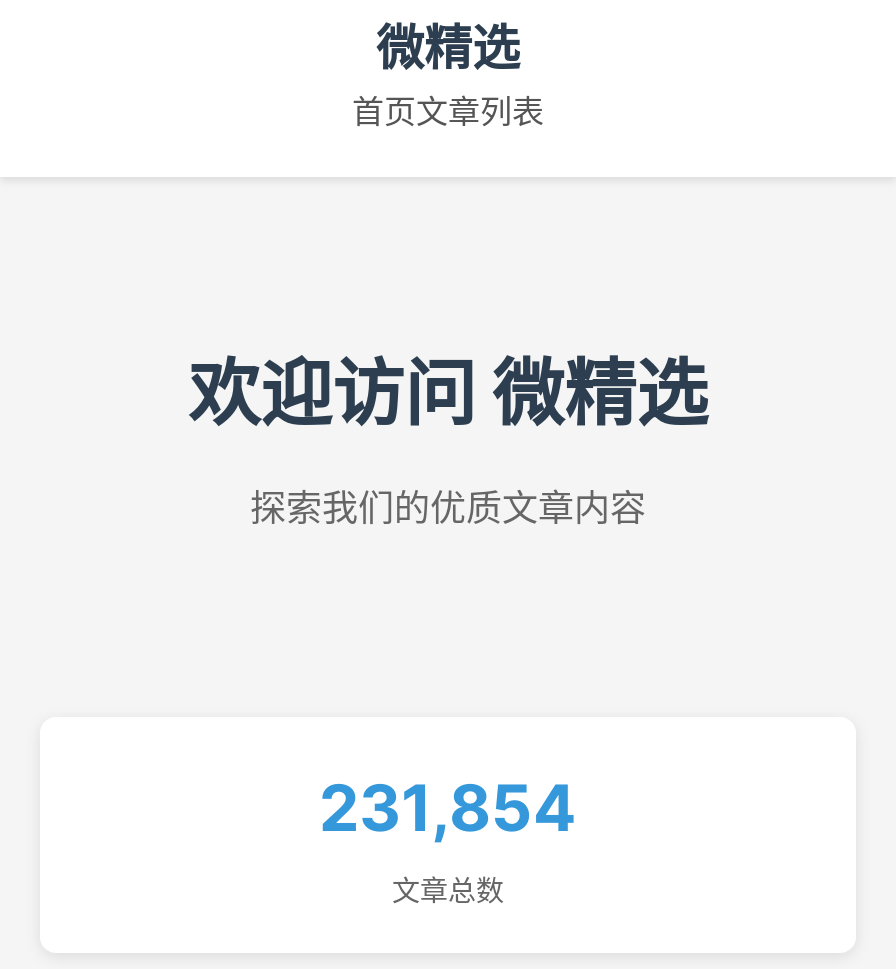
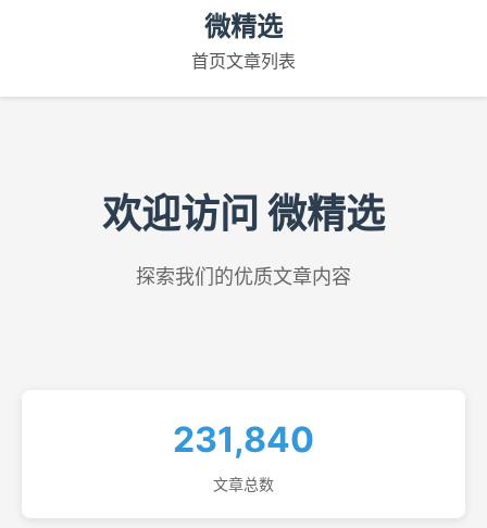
[319,769,577,847] 231,854 -> [173,418,314,461] 231,840

